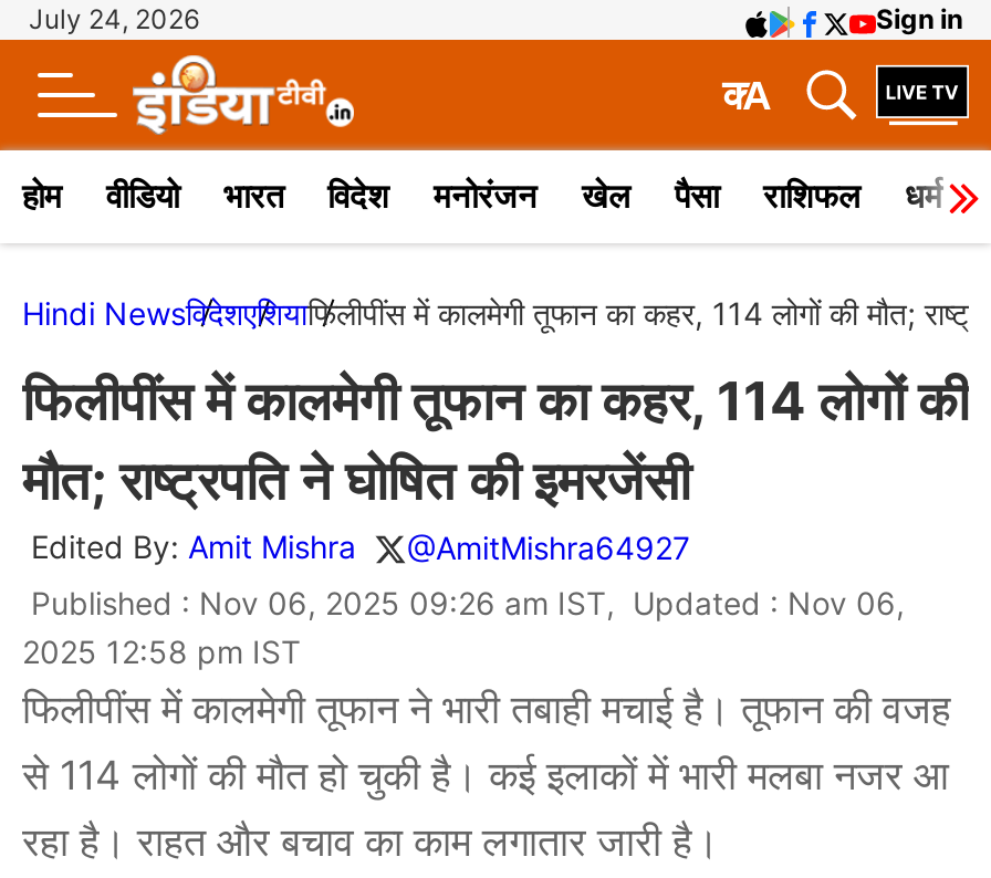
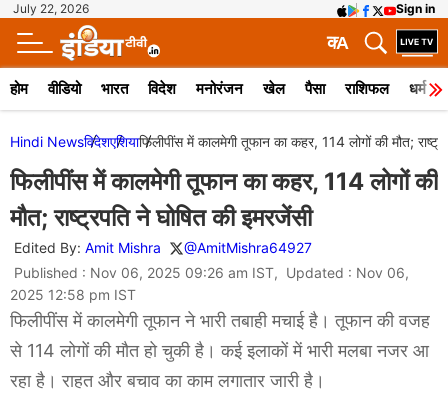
[29,2,199,35] July 24, 2026 -> [13,1,89,16] July 22, 2026

